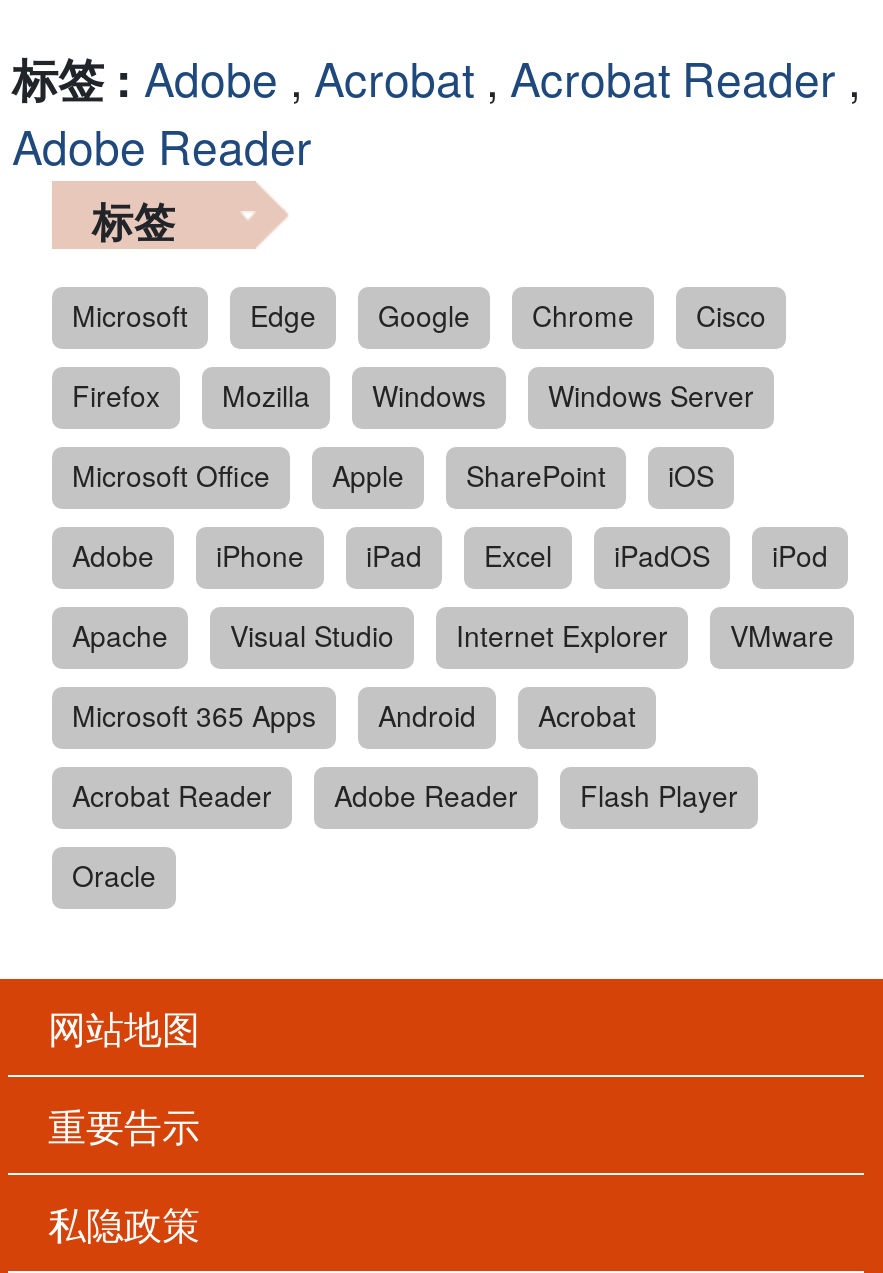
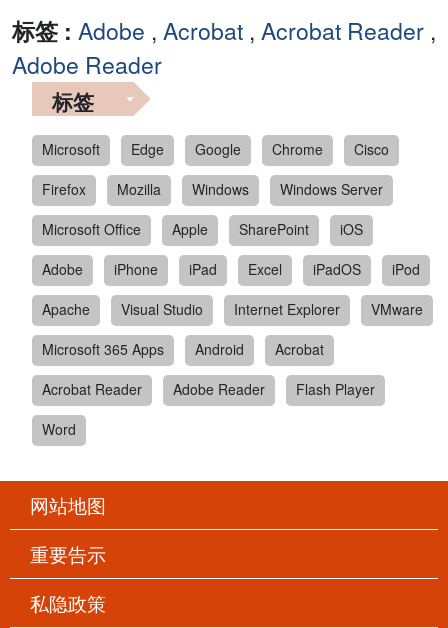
[72,856,156,896] Oracle -> [42,419,76,439] Word

